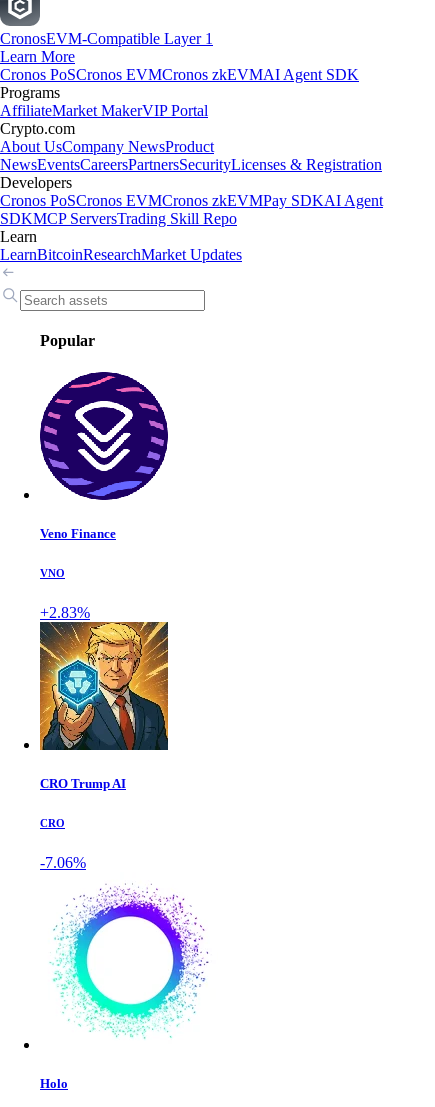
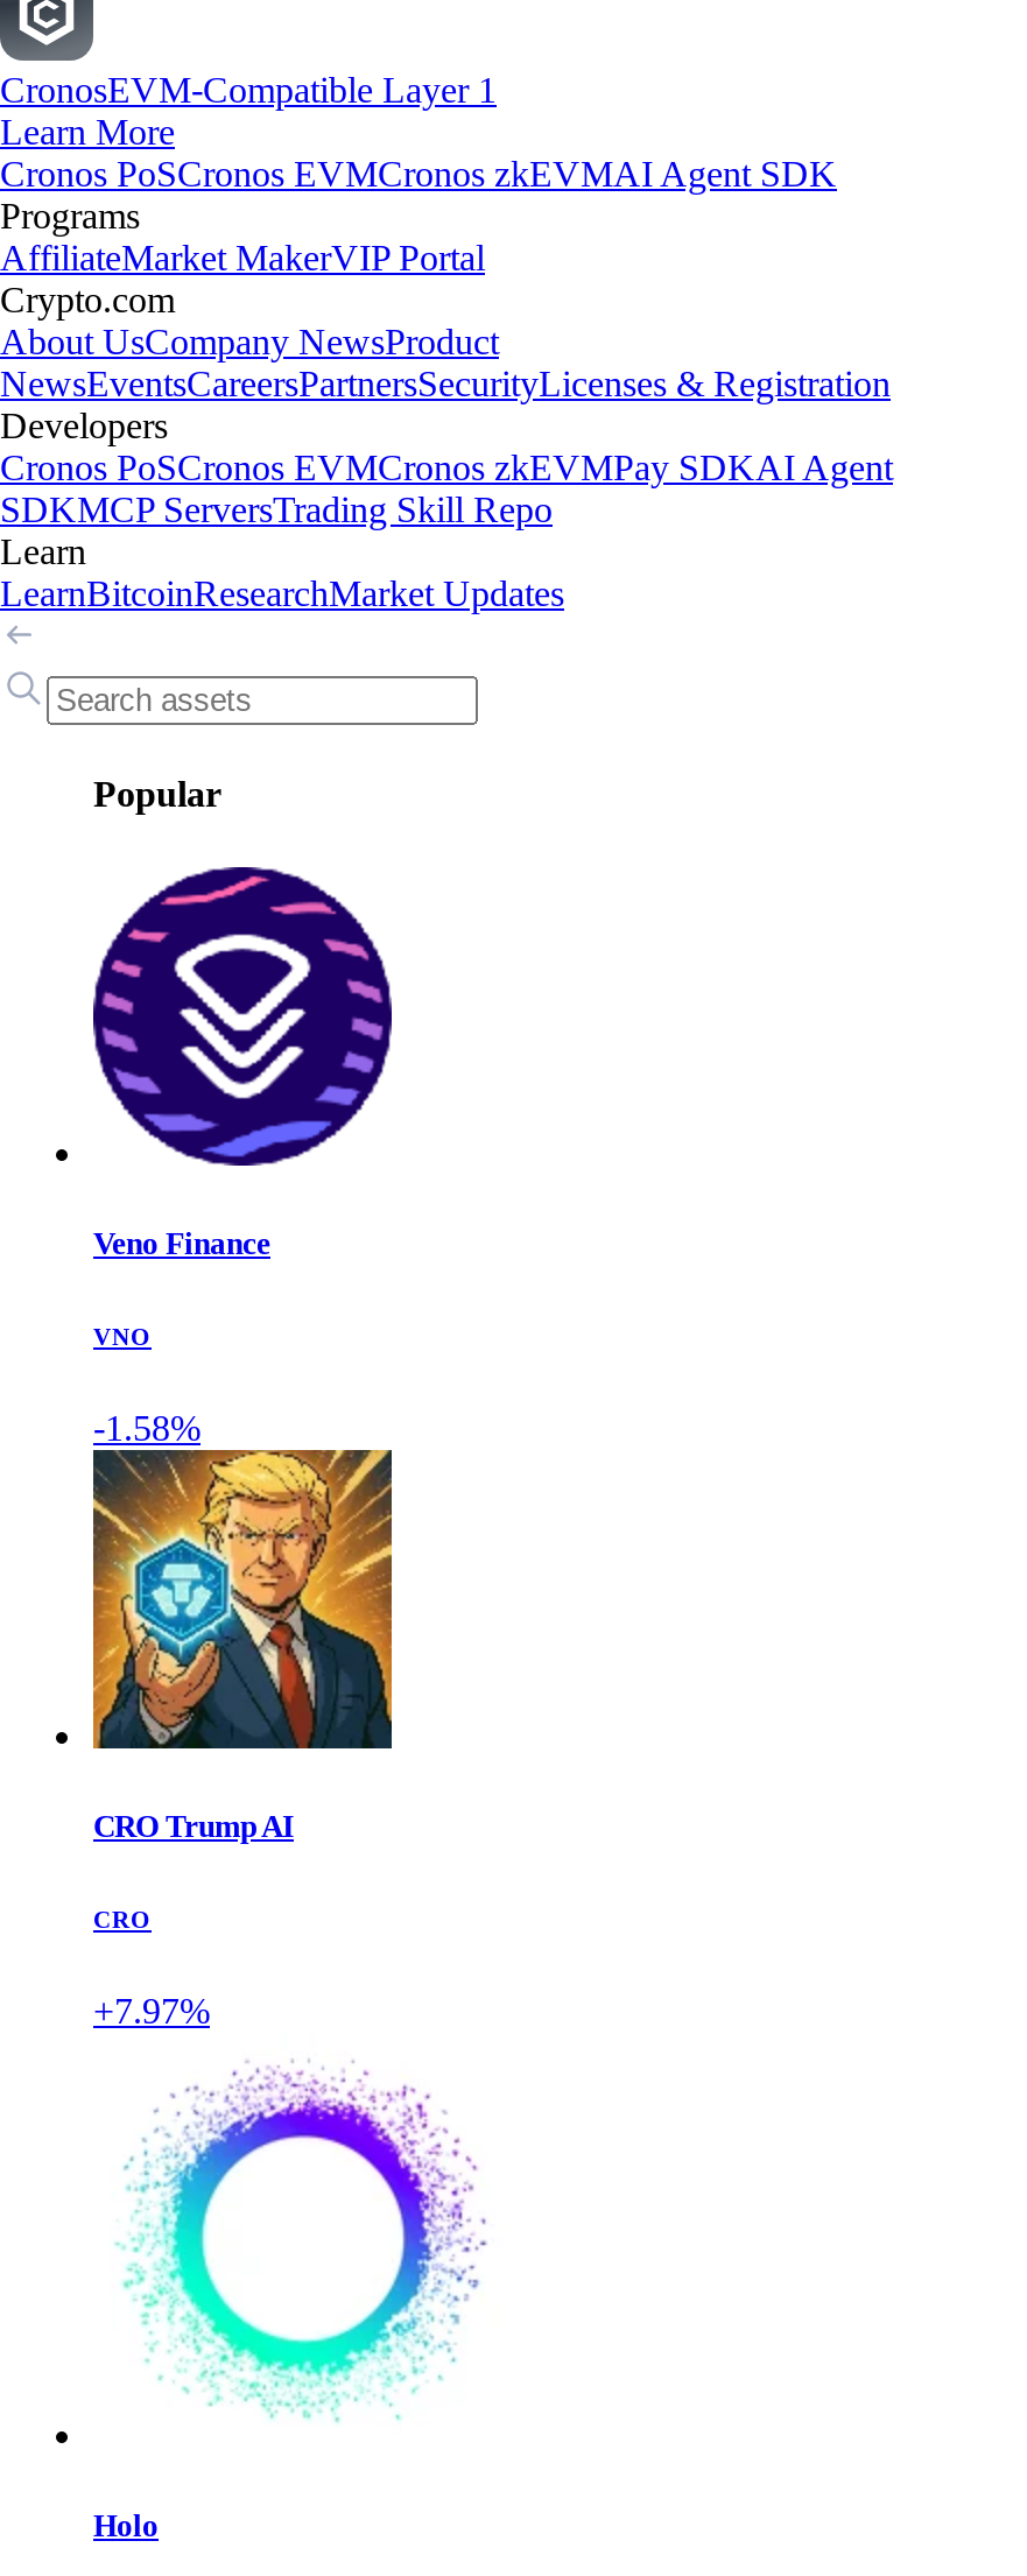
[40,604,90,621] +2.83% -> [93,1408,201,1447] -1.58%
[40,854,86,871] -7.06% -> [93,1991,210,2030] +7.97%

